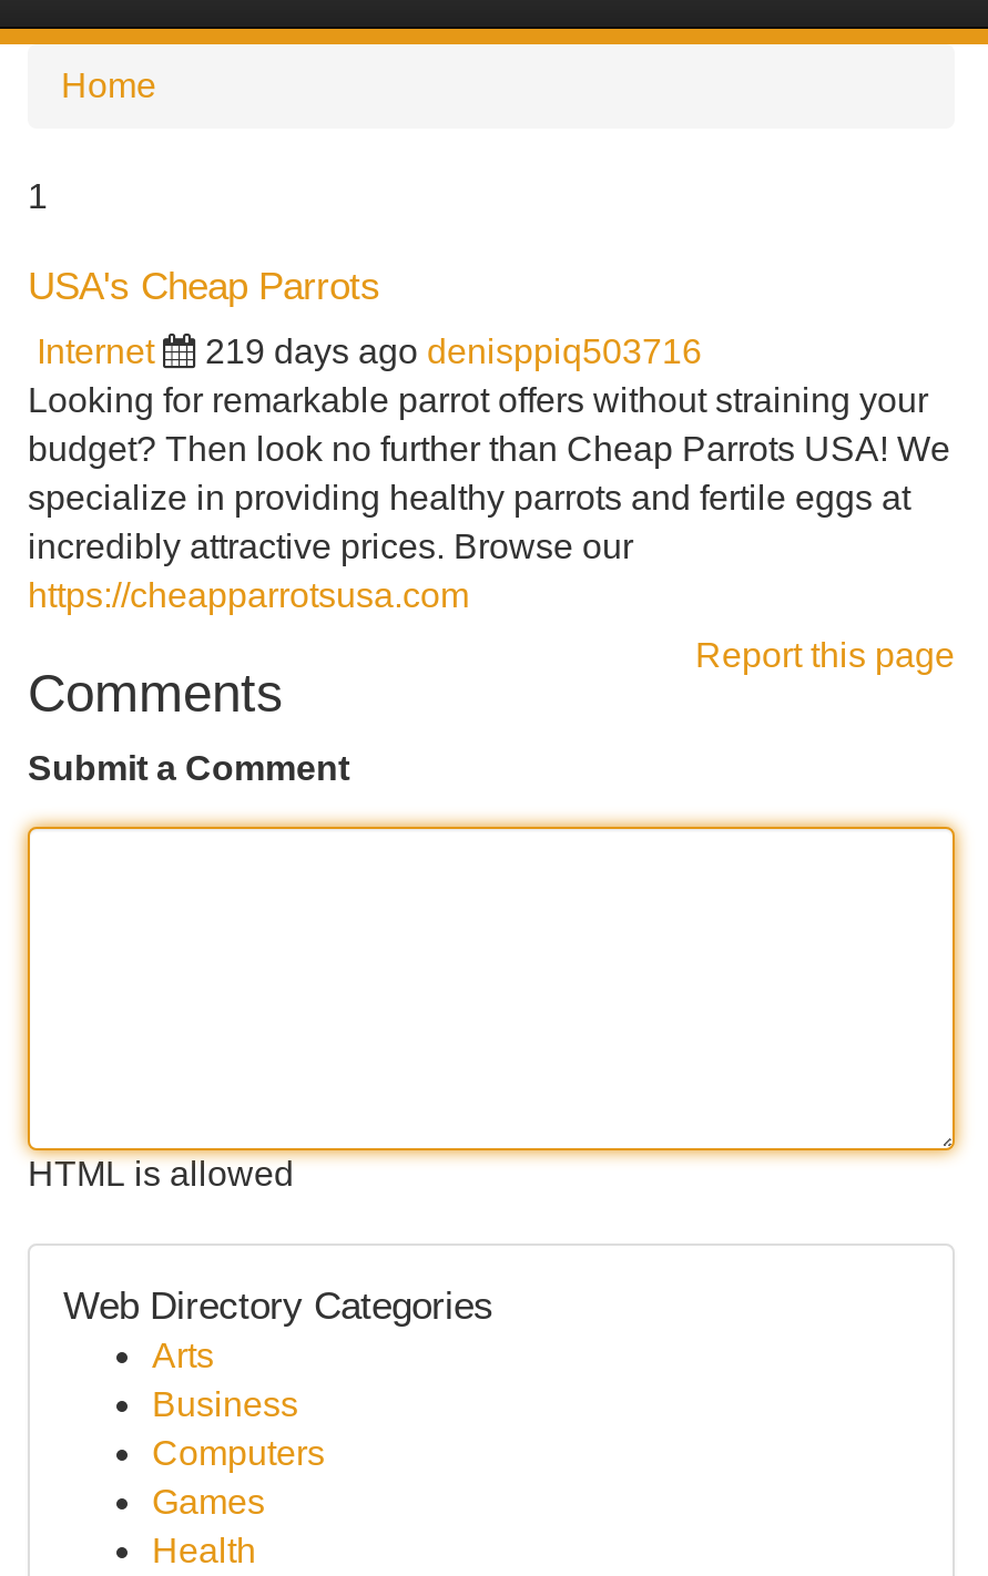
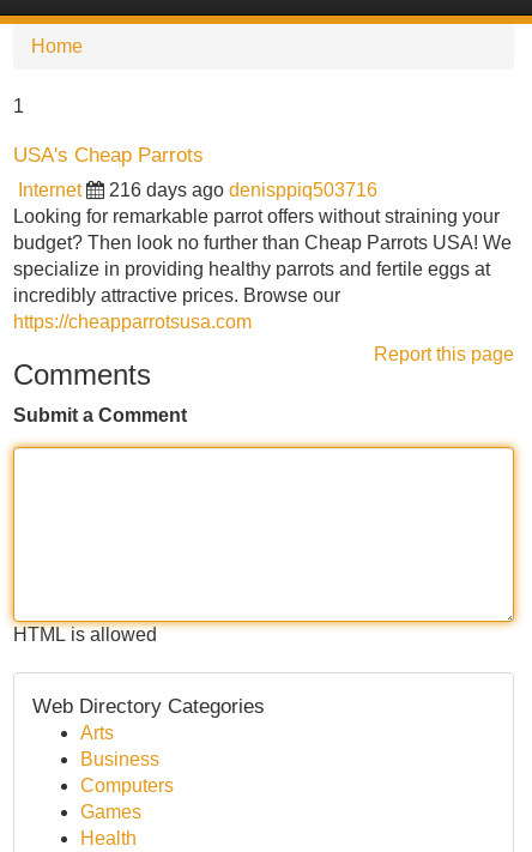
[205,332,702,370] 219 days ago denisppiq503716 -> [109,180,377,200] 216 days ago denisppiq503716

